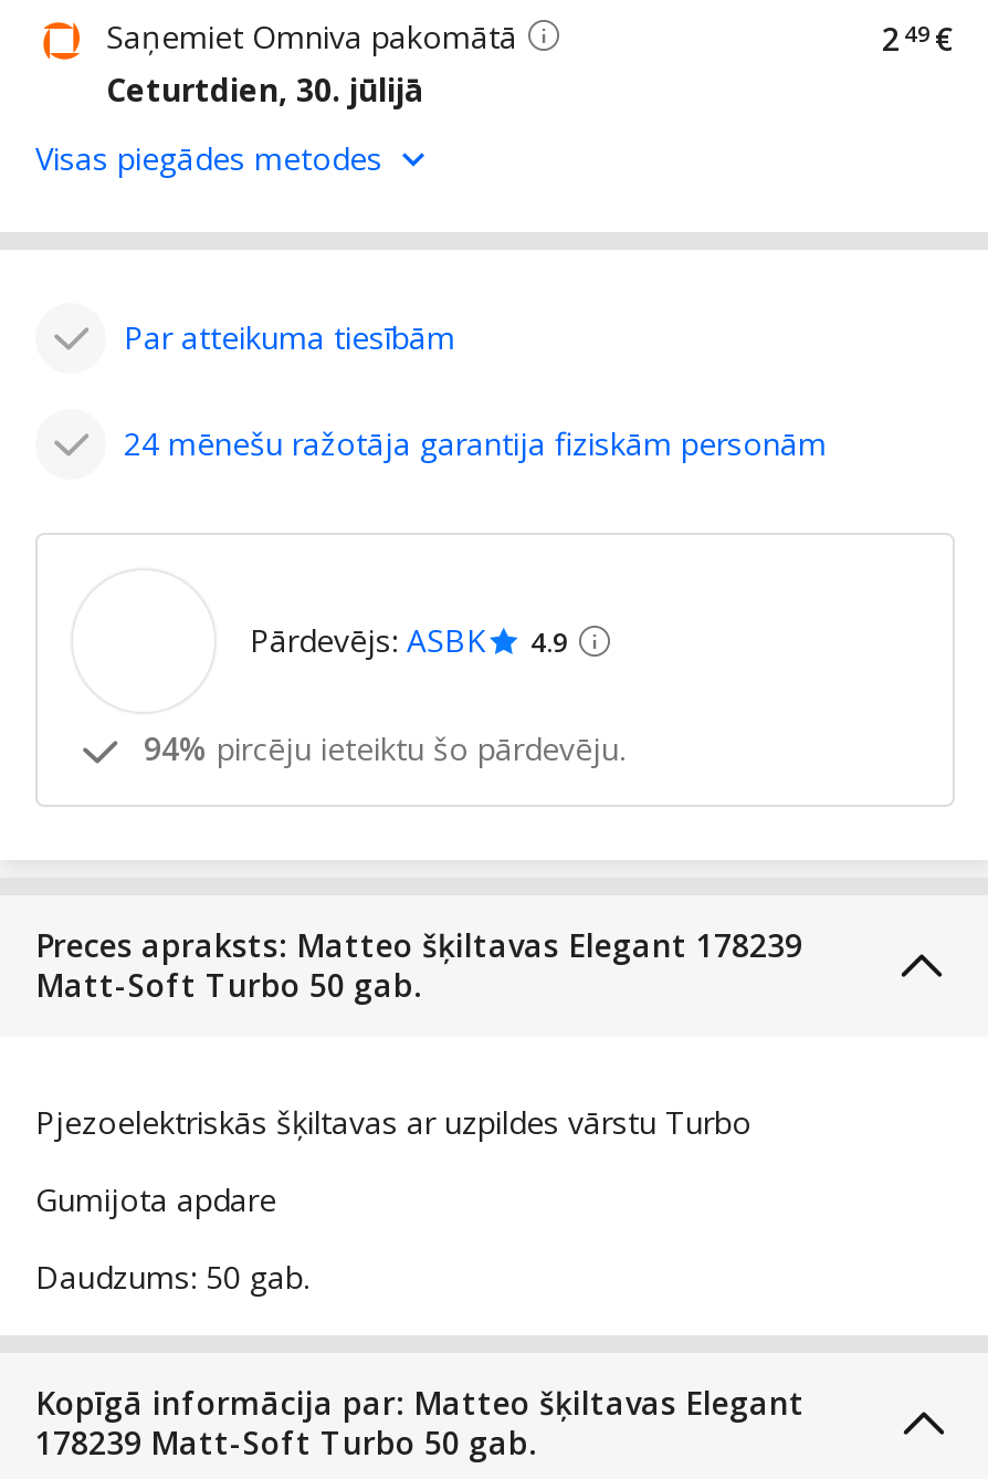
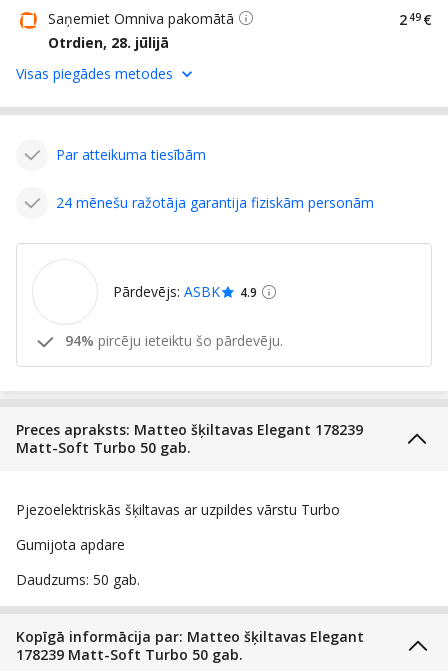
[106,69,424,111] Ceturtdien, 30. jūlijā -> [48,33,169,52] Otrdien, 28. jūlijā

